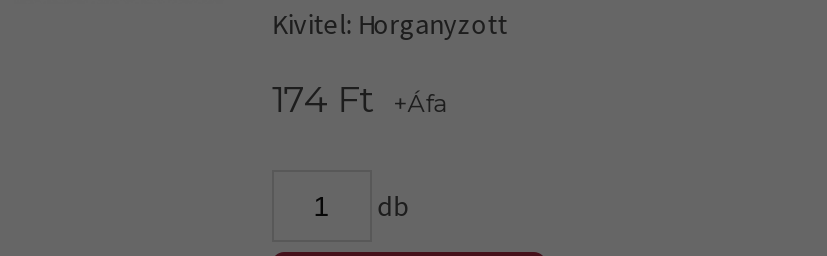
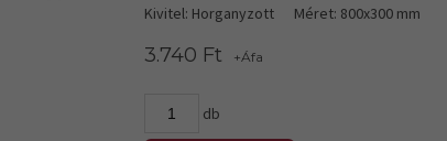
[271,78,373,122] 174 Ft -> [144,4,420,67] Méret: 800x300 mm | 3.740 Ft

